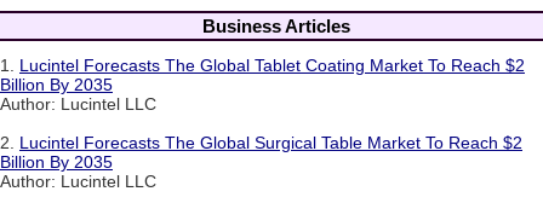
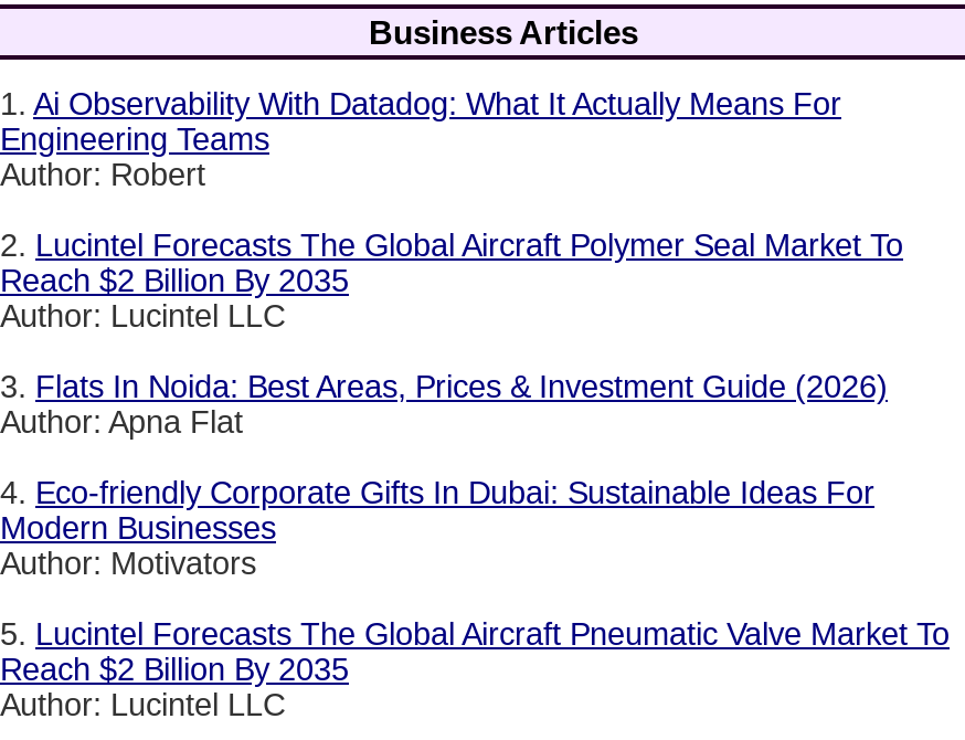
[0,56,525,94] 1. Lucintel Forecasts The Global Tablet Coating Market To Reach $2 | Billion By 2035 -> [0,87,903,299] 1. Ai Observability With Datadog: What It Actually Means For | Engineering Teams | Author: Robert | 2. Lucintel Forecasts The Global Aircraft Polymer Seal Market To | Reach $2 Billion By 2035
[0,133,522,172] 2. Lucintel Forecasts The Global Surgical Table Market To Reach $2 | Billion By 2035 -> [0,369,950,687] 3. Flats In Noida: Best Areas, Prices & Investment Guide (2026) | Author: Apna Flat | 4. Eco-friendly Corporate Gifts In Dubai: Sustainable Ideas For | Modern Businesses | Author: Motivators | 5. Lucintel Forecasts The Global Aircraft Pneumatic Valve Market To | Reach $2 Billion By 2035

